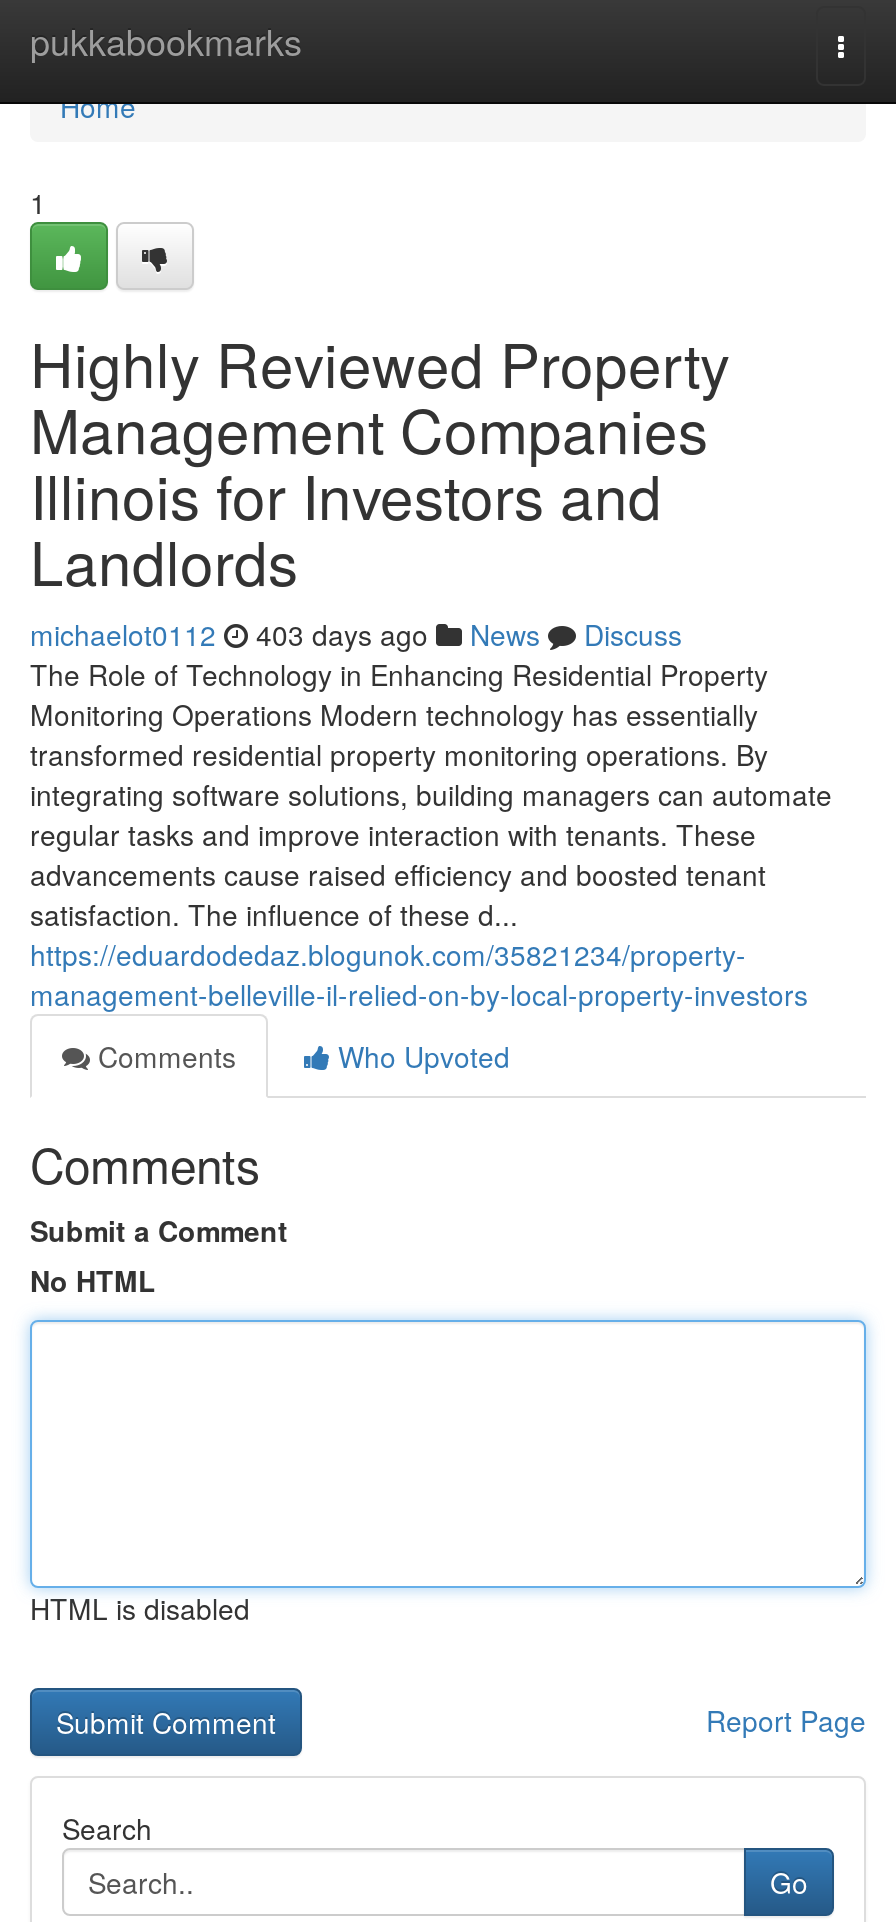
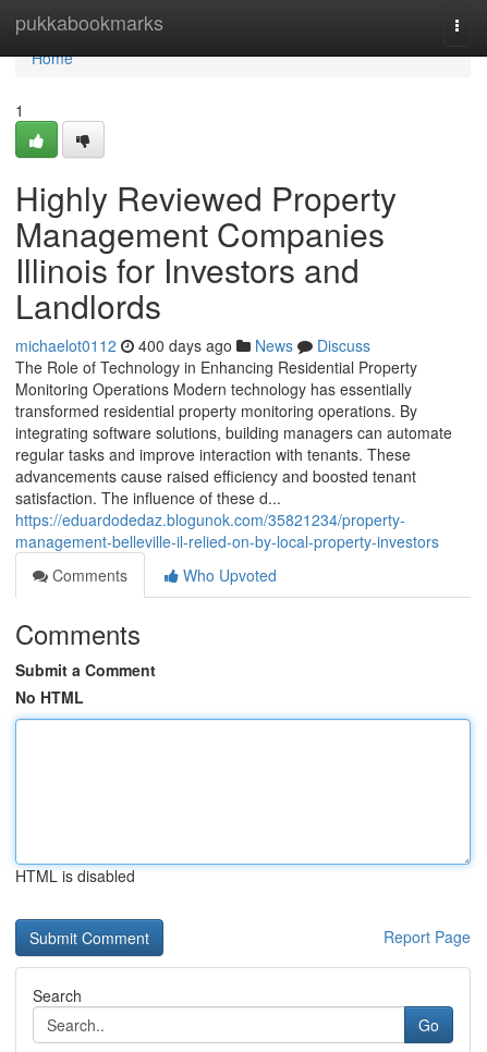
[30,614,682,654] michaelot0112 403 days ago News Discuss -> [15,334,370,356] michaelot0112 400 days ago News Discuss

